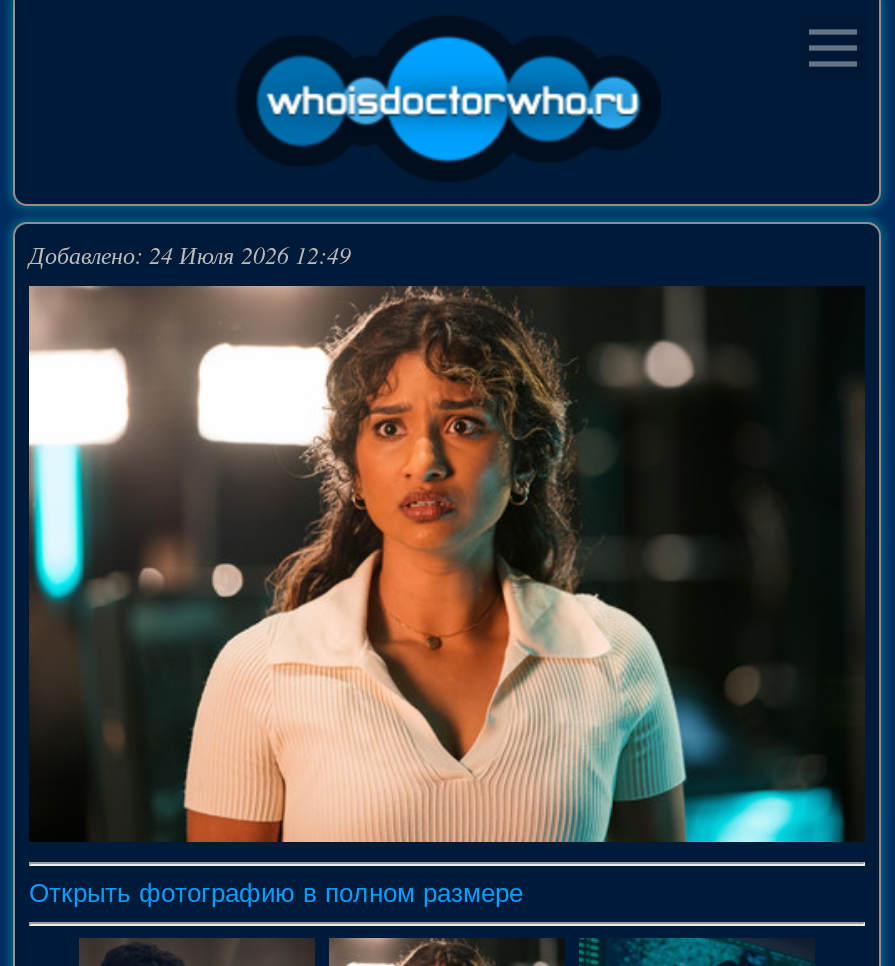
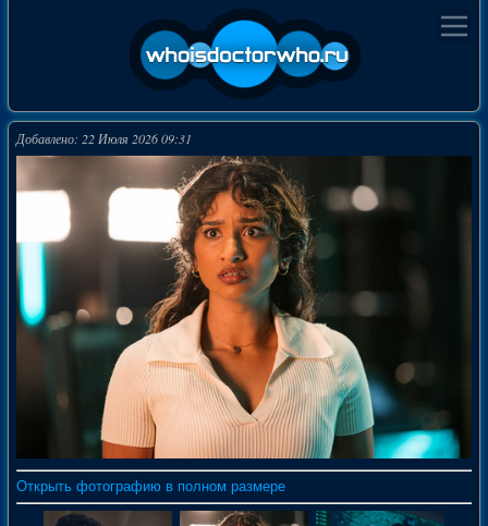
[29,238,351,270] Добавлено: 24 Июля 2026 12:49 -> [16,130,192,147] Добавлено: 22 Июля 2026 09:31

